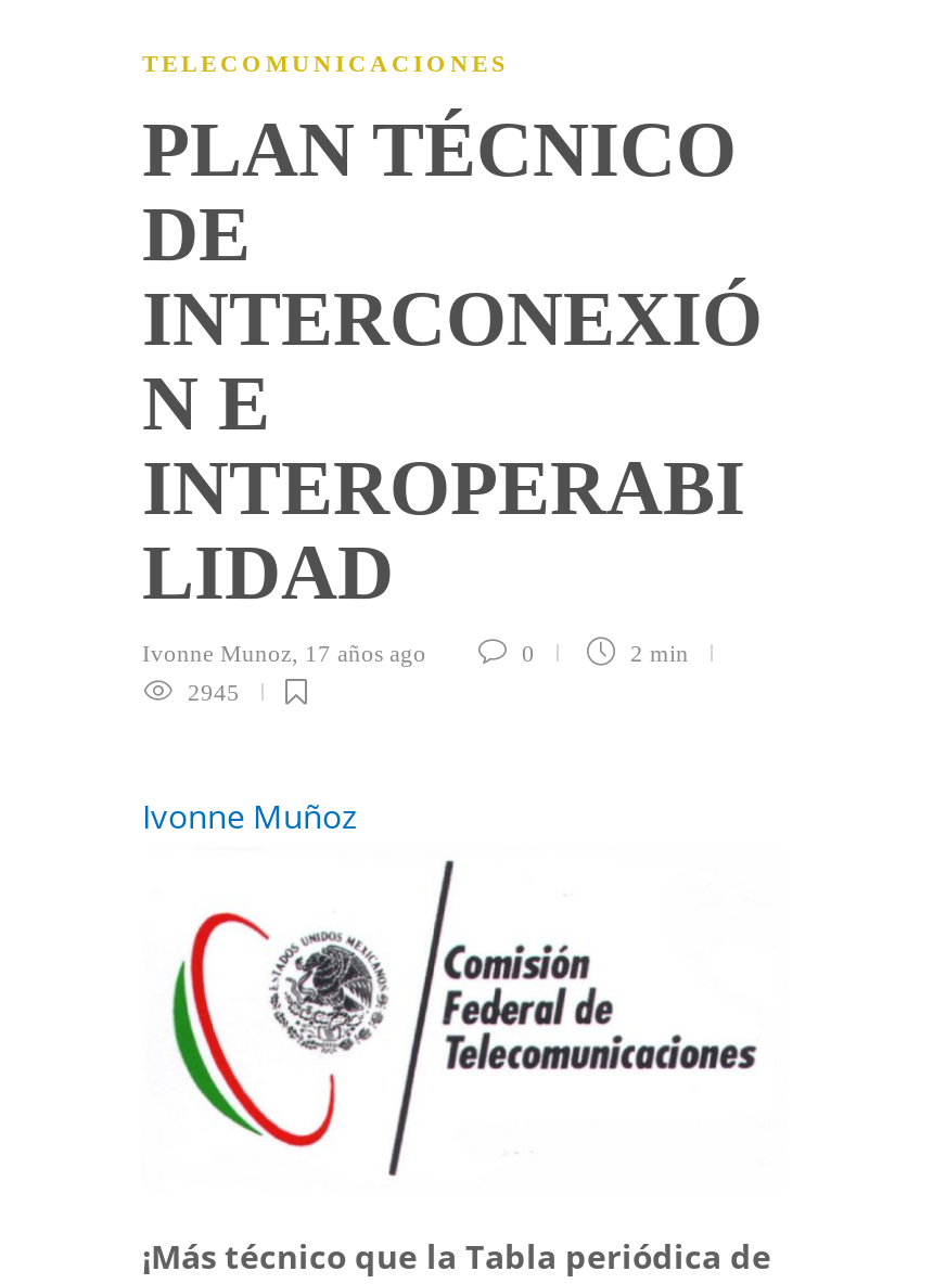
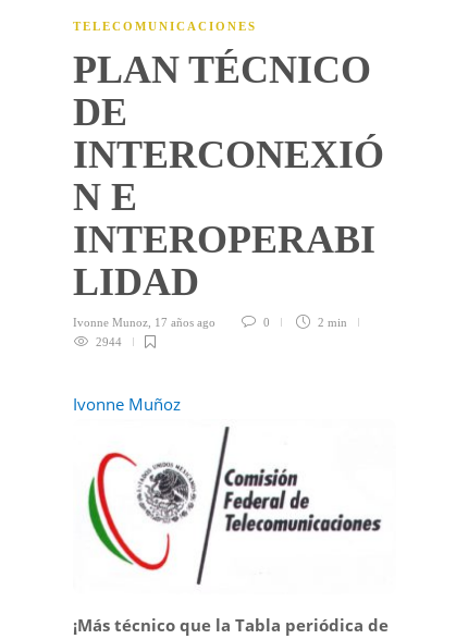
[181,680,240,706] 2945 -> [93,336,122,349] 2944

